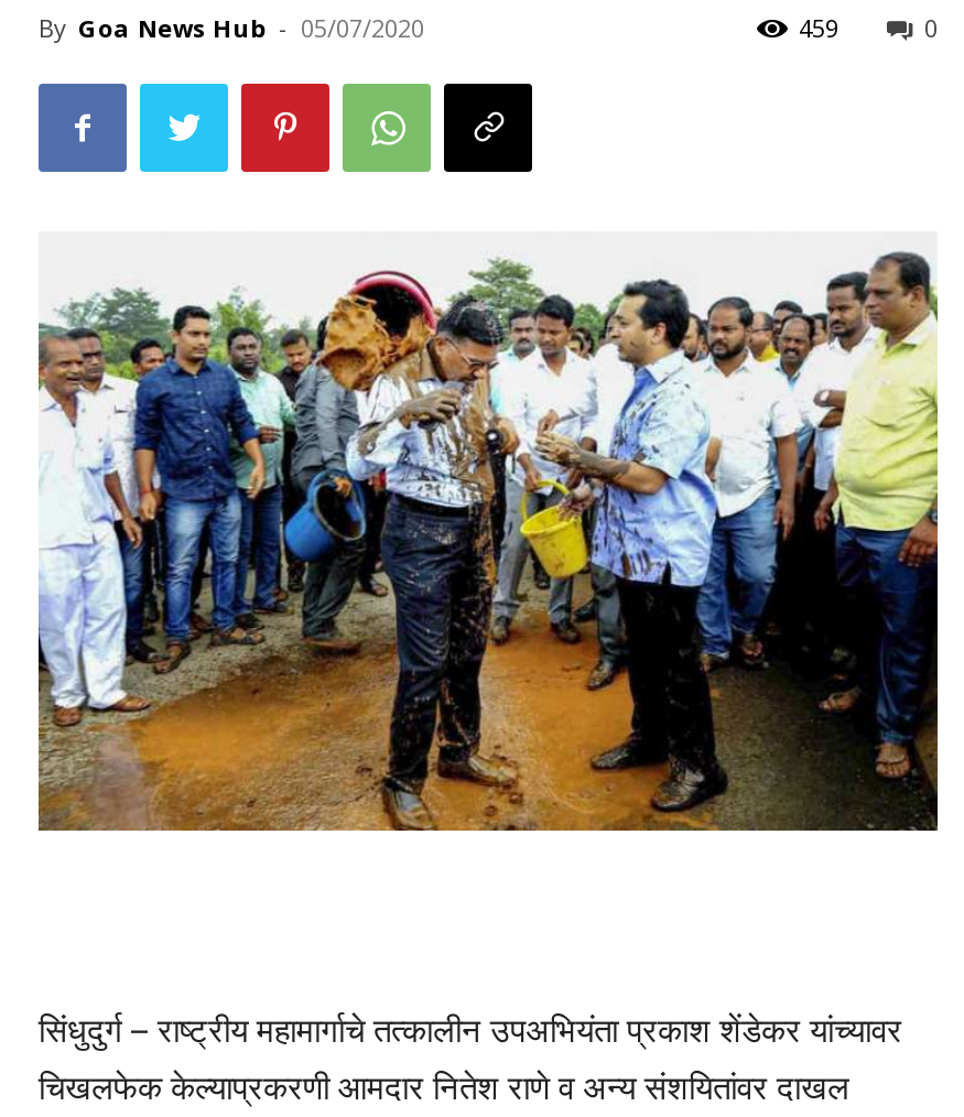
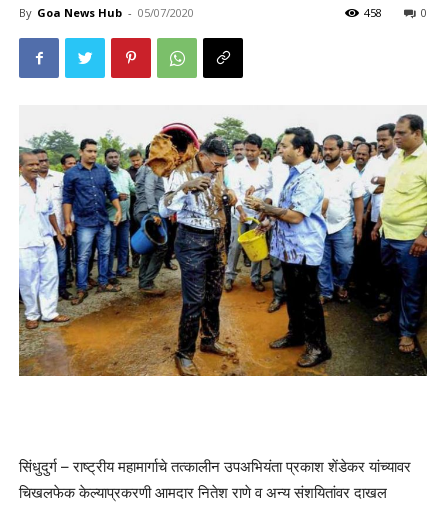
[799,11,838,44] 459 -> [364,5,382,20] 458

